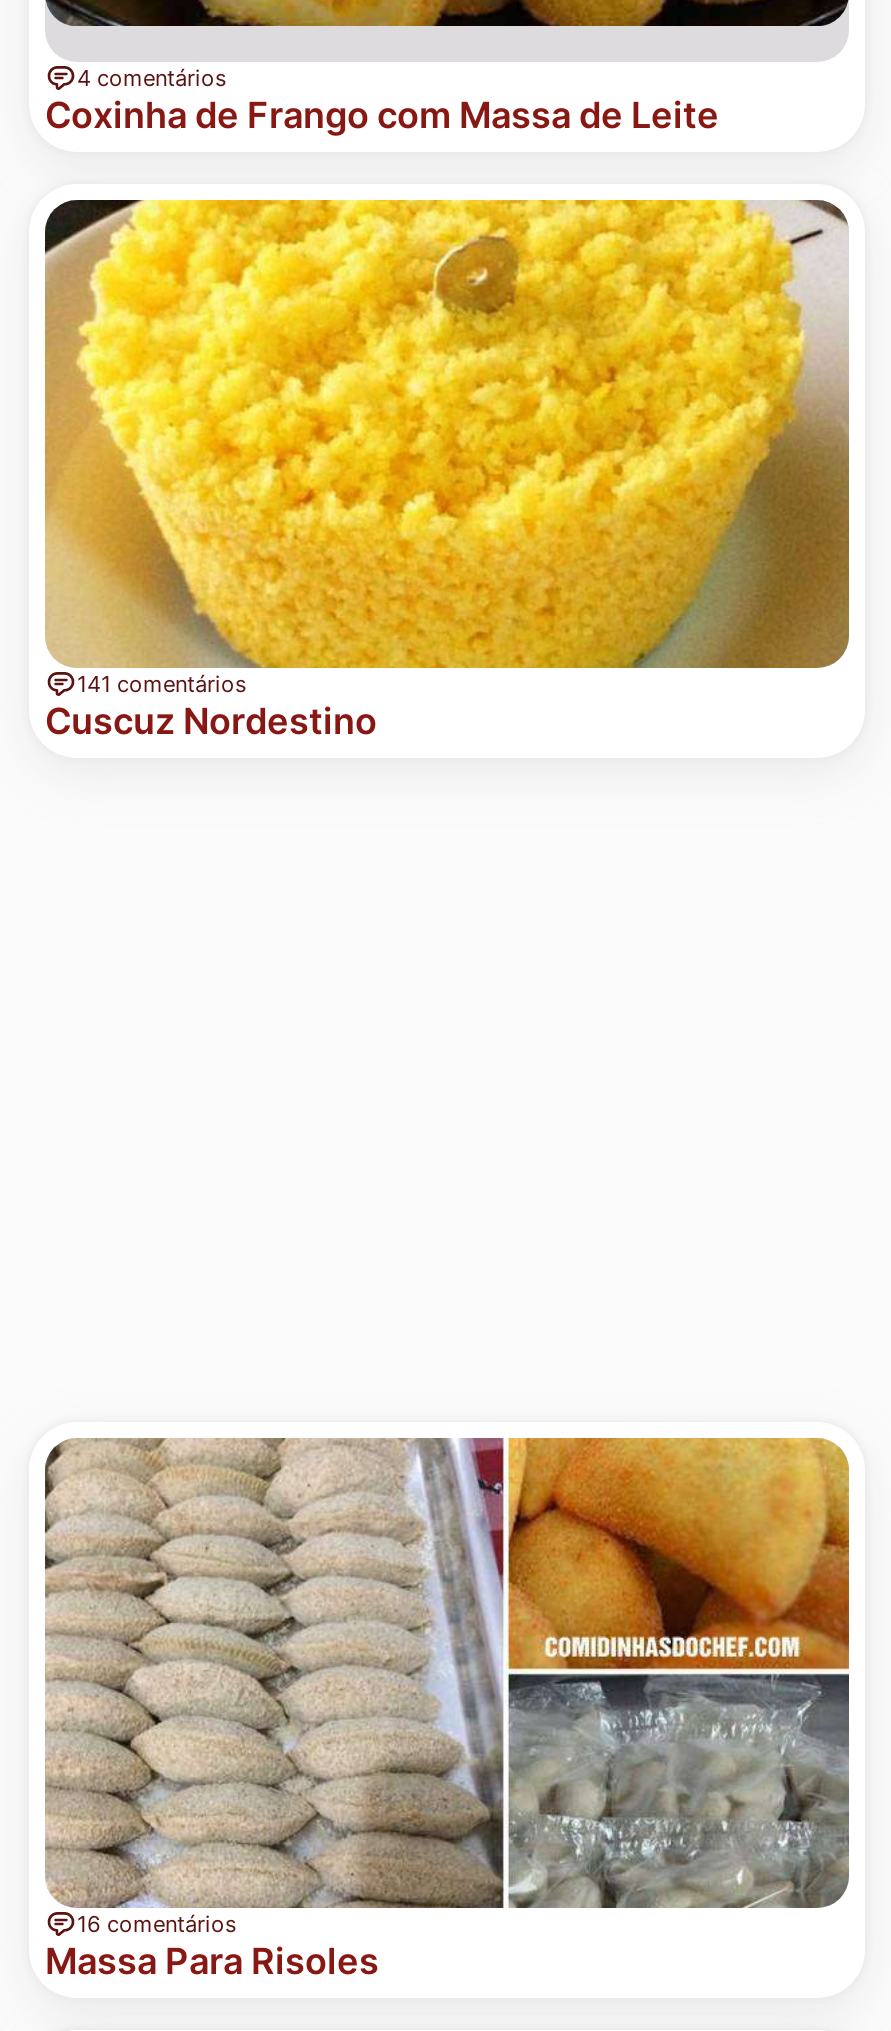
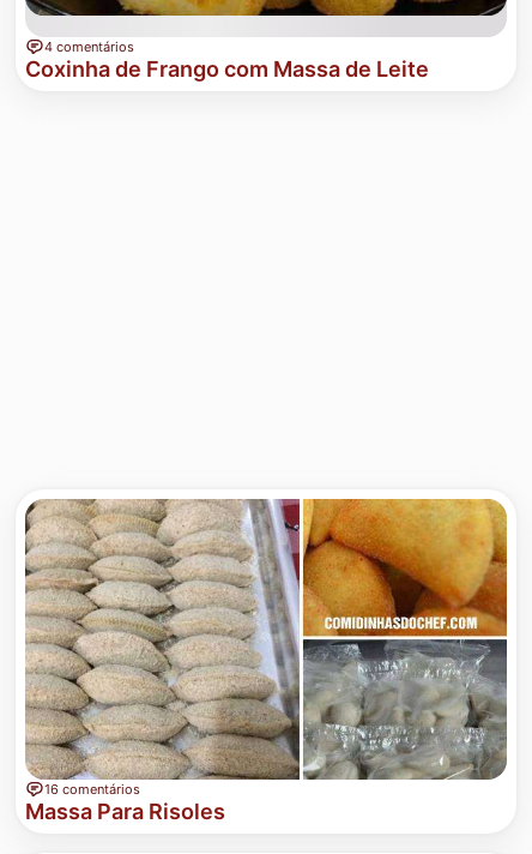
[43,198,851,743] [image] | 141 comentários | Cuscuz Nordestino -> none

